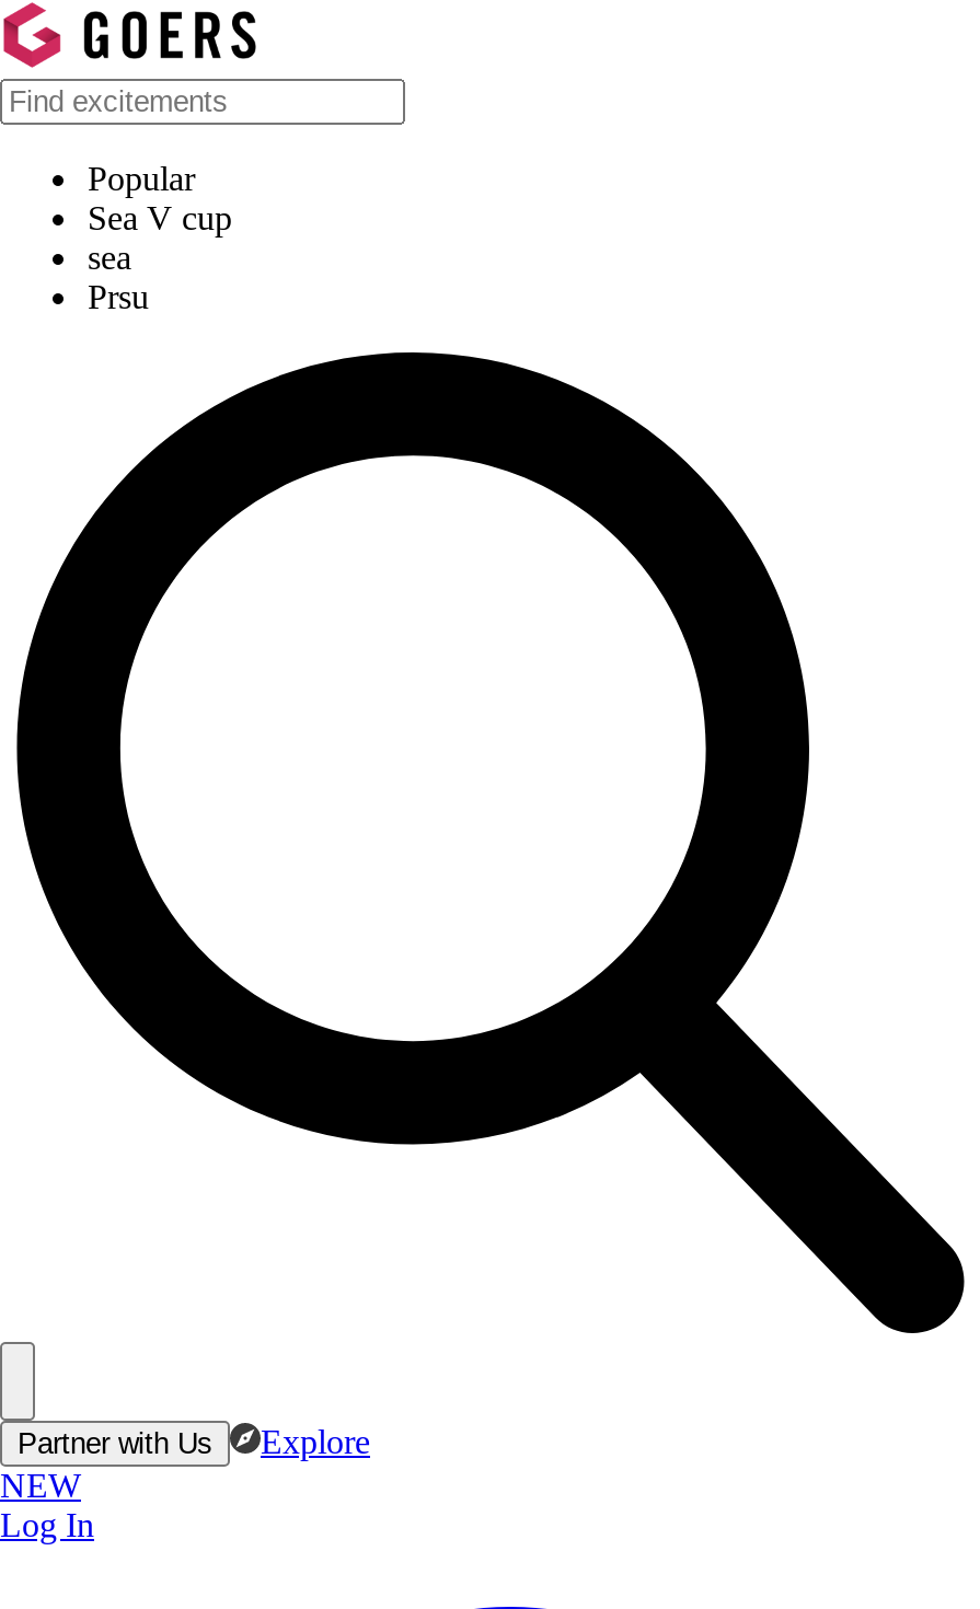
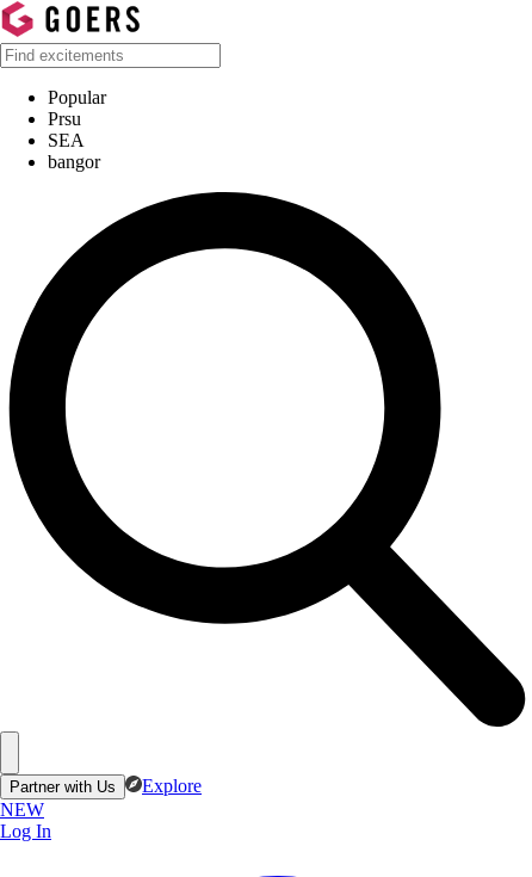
[88,199,232,276] Sea V cup | sea -> none
moved [88,278,149,315] -> [48,109,81,129]: Prsu
none -> [48,130,100,172] SEA | bangor

